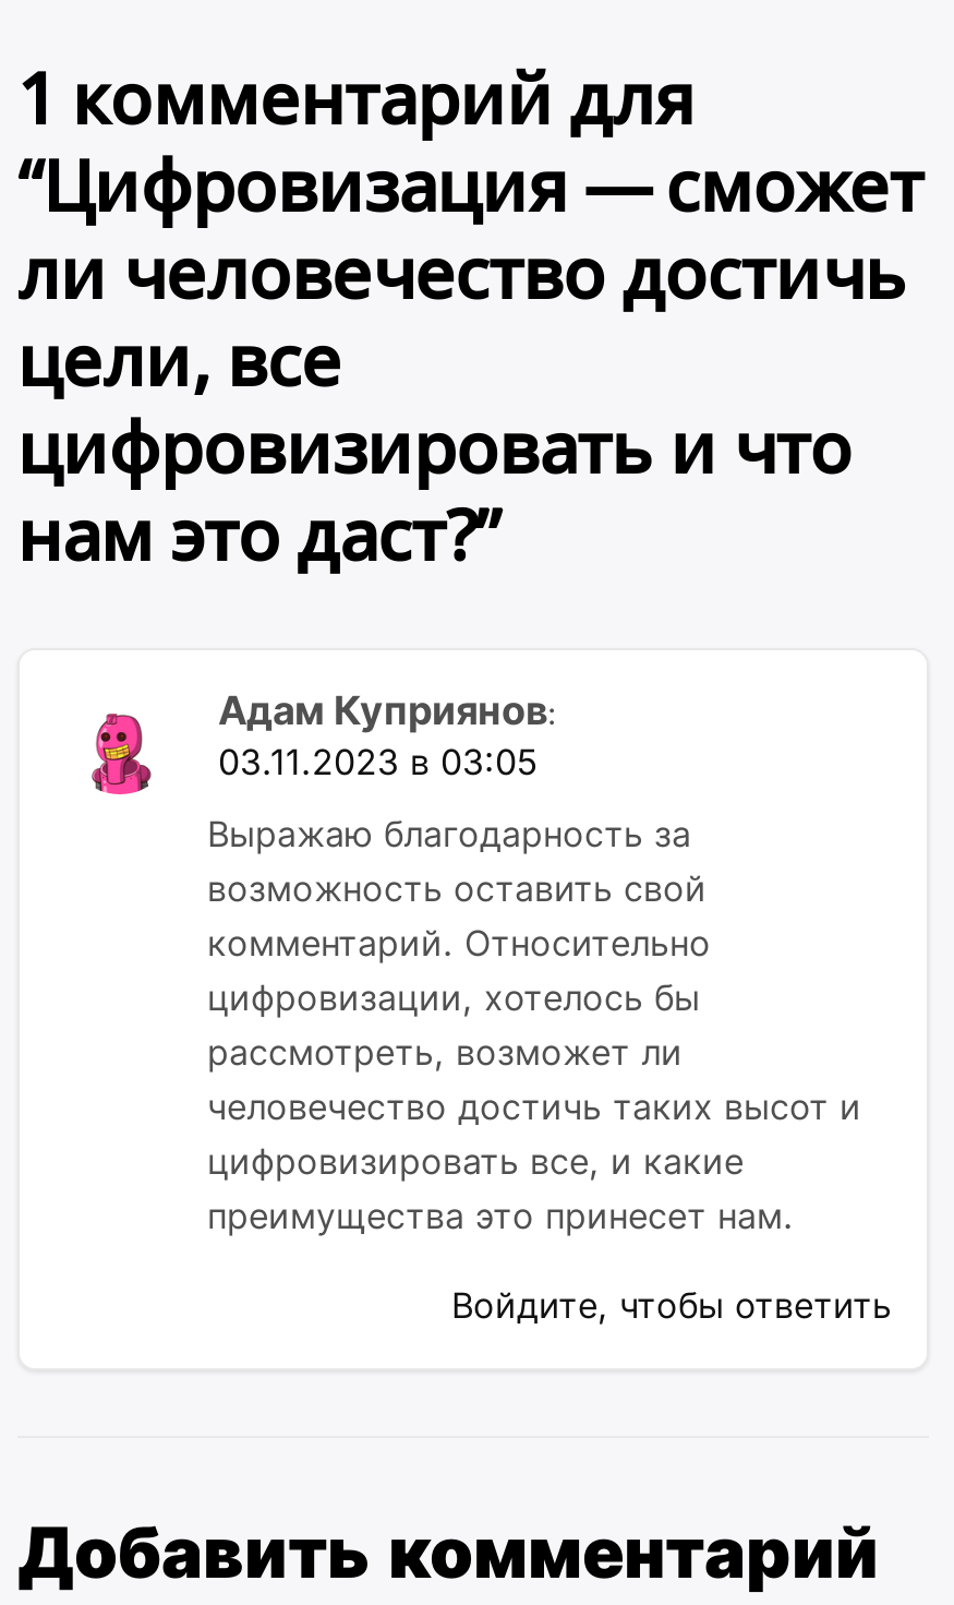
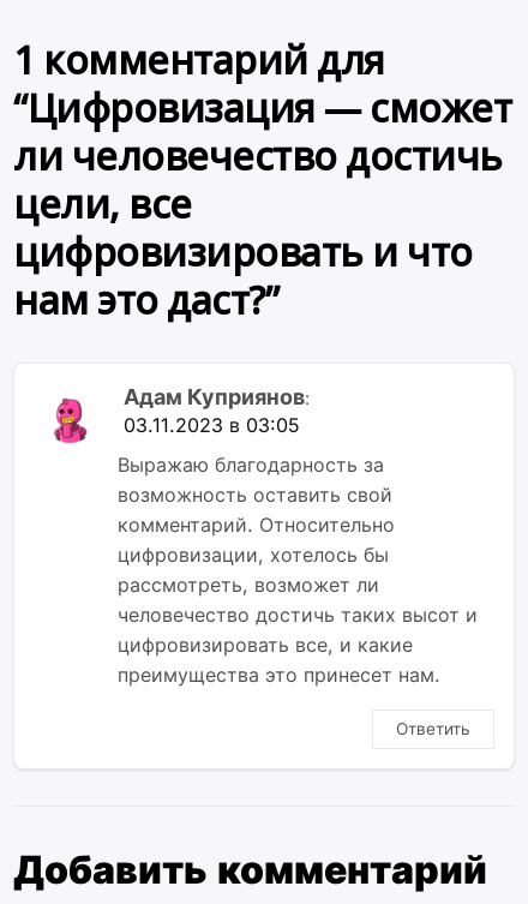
[451,1283,892,1327] Войдите, чтобы ответить -> [396,719,470,738] Ответить

